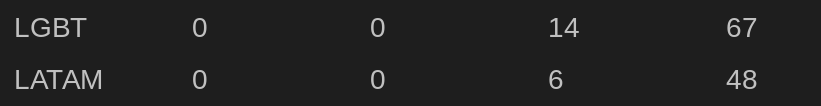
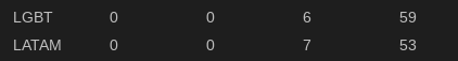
[548,11,580,43] 14 -> [303,9,311,26] 6
[726,11,758,43] 67 -> [399,9,417,26] 59
[548,63,564,95] 6 -> [303,36,311,54] 7
[726,63,758,95] 48 -> [399,36,417,54] 53

